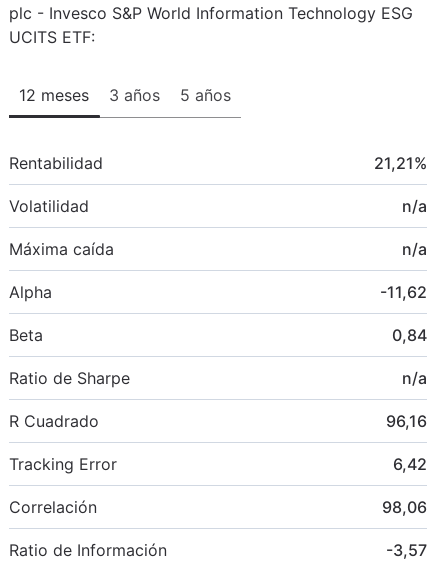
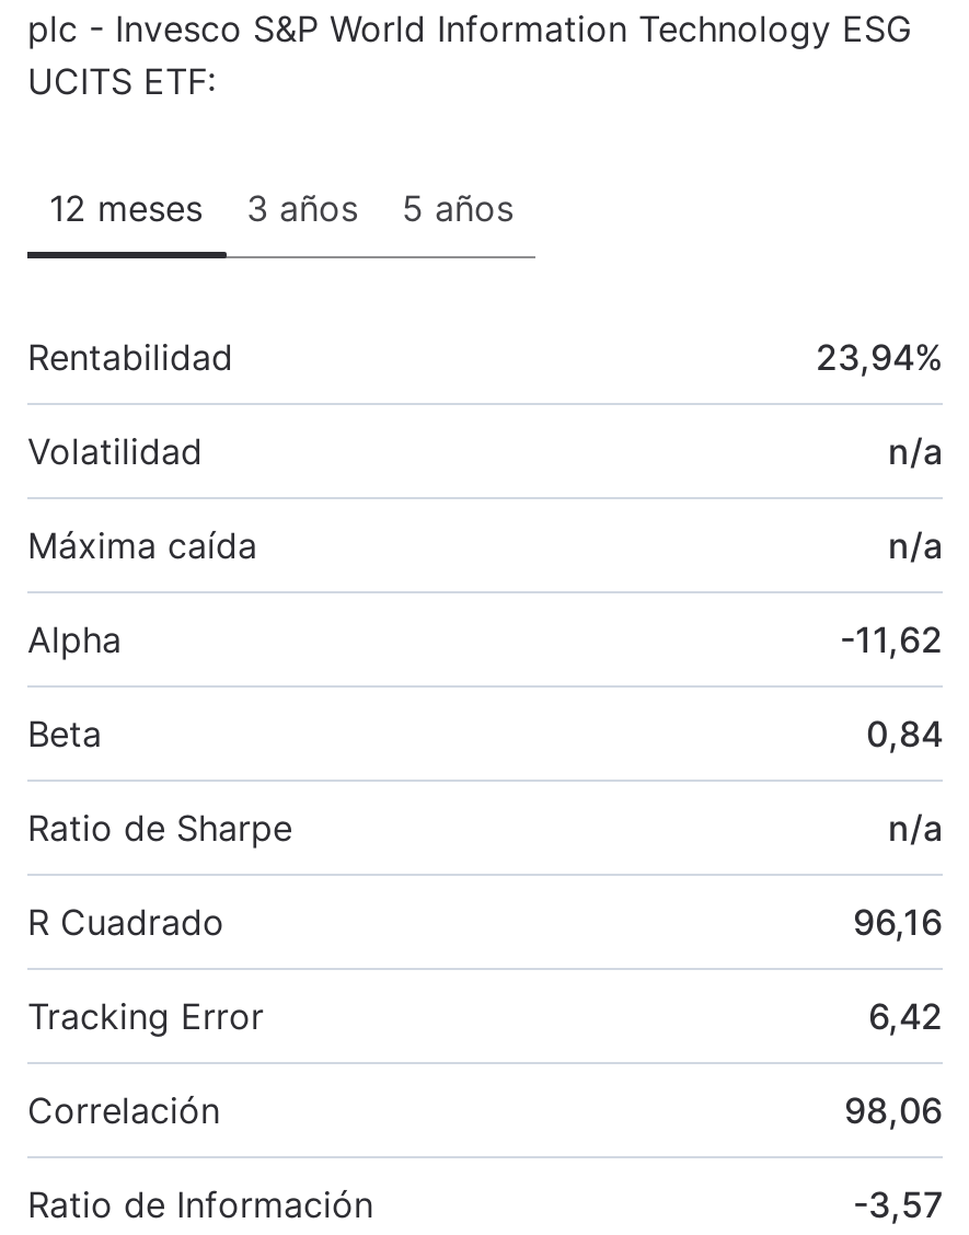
[374,153,427,173] 21,21% -> [816,334,943,378] 23,94%

